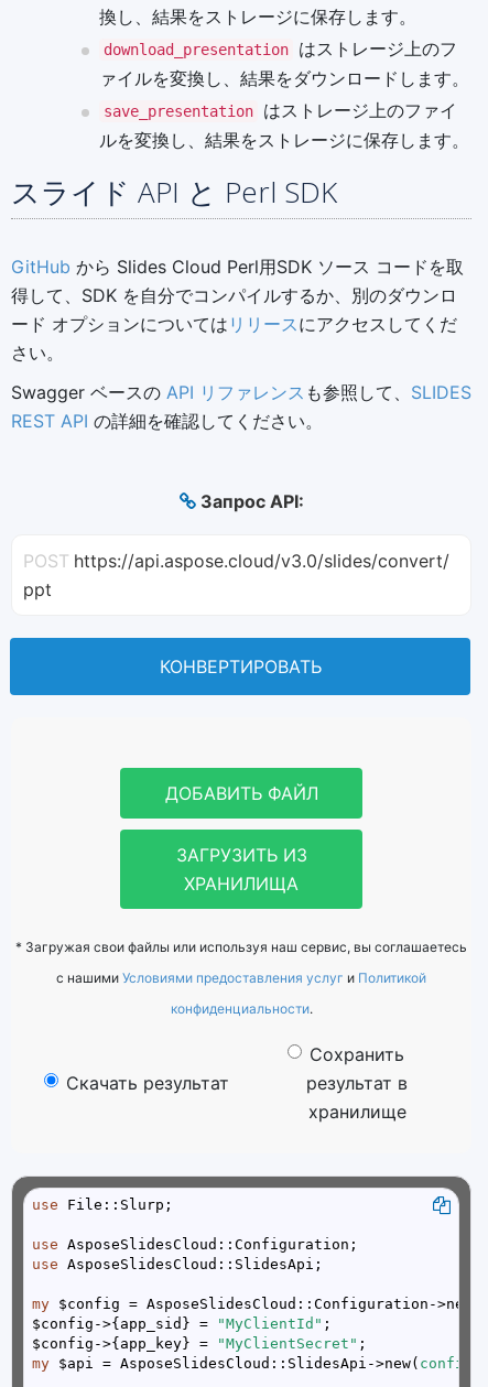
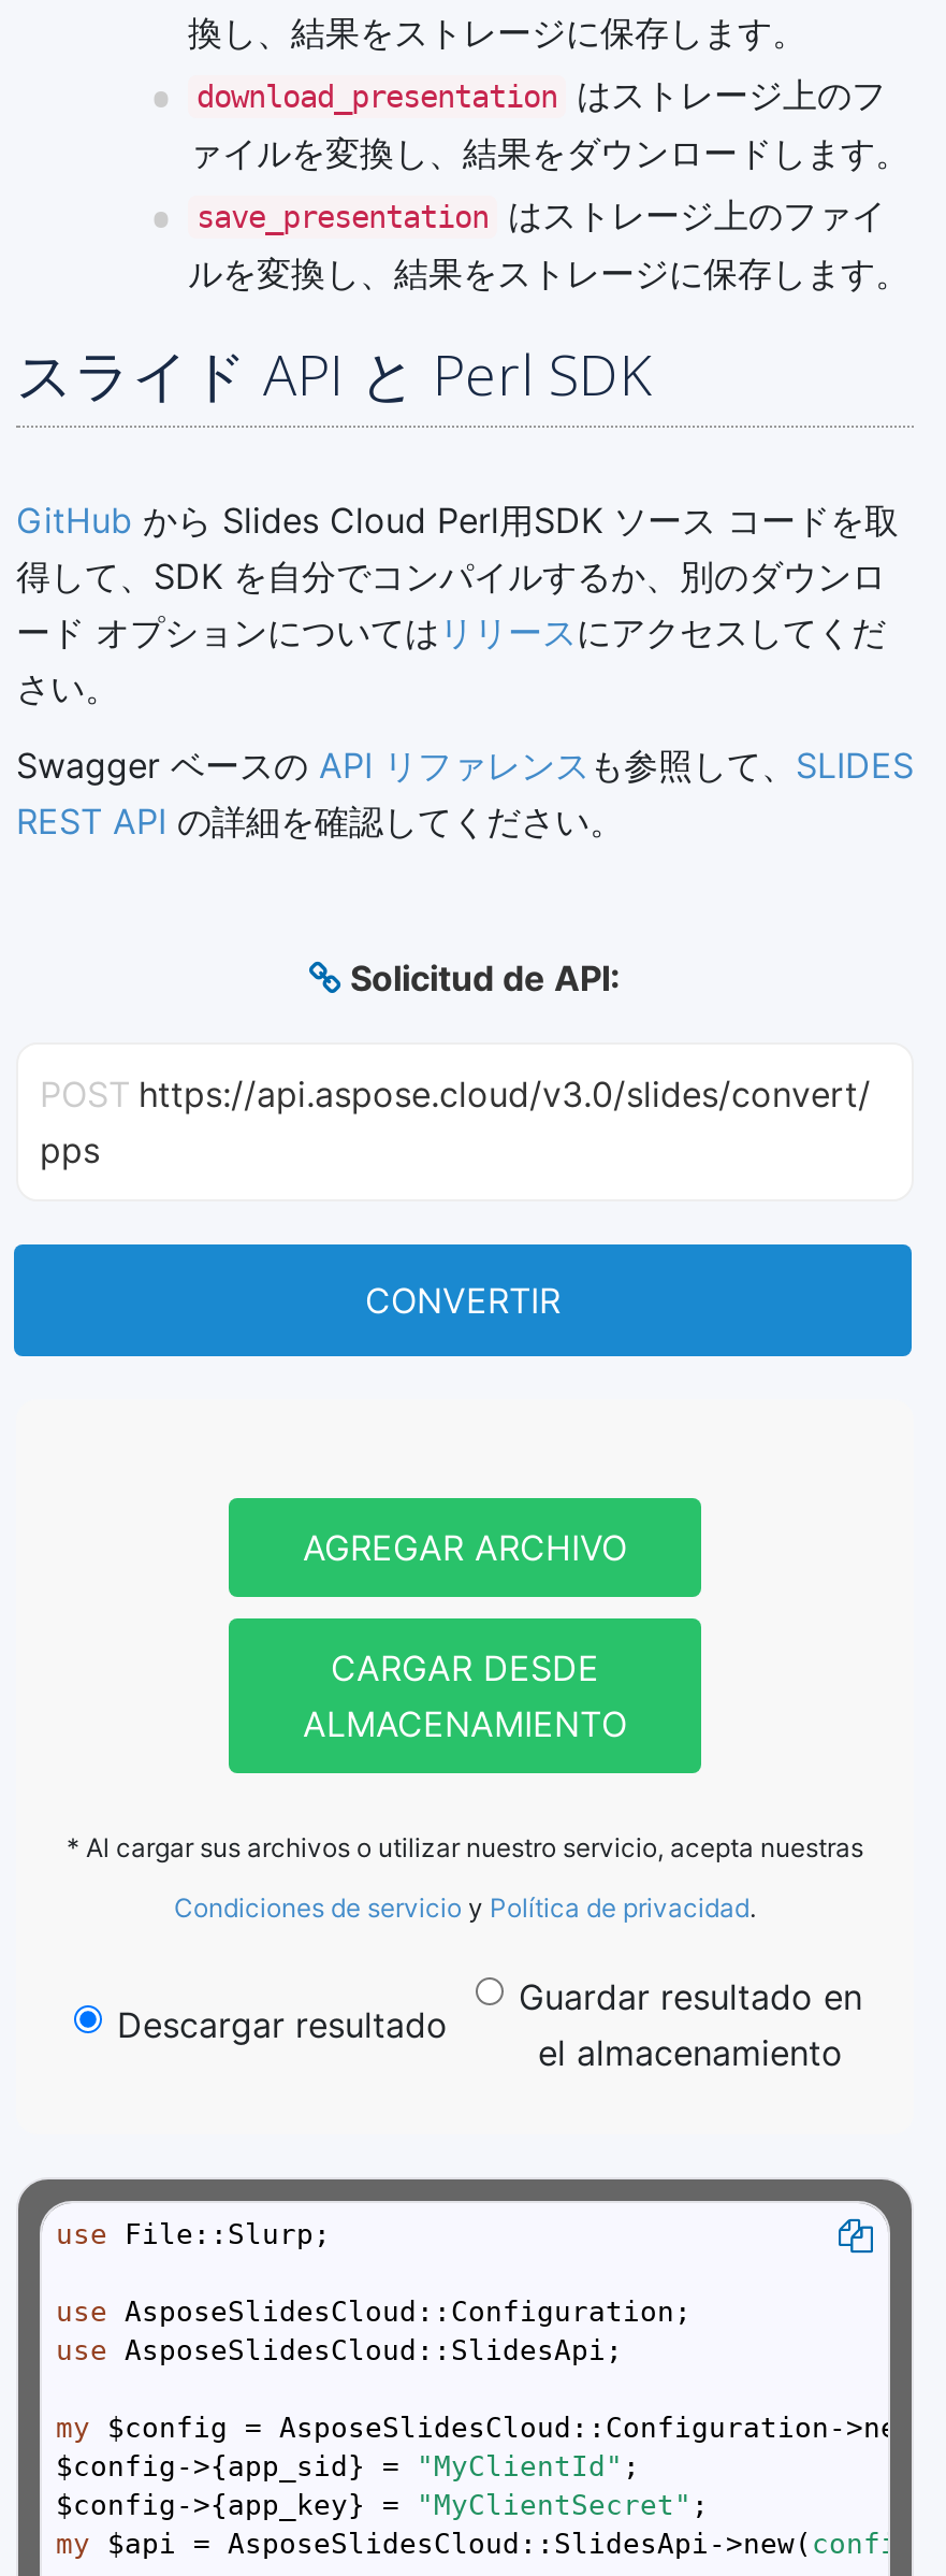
[200,490,303,512] Запрос API: -> [350,955,621,998] Solicitud de API:
[23,578,321,677] ppt | КОНВЕРТИРОВАТЬ -> [40,1127,561,1321] pps | CONVERTIR
[15,782,467,1093] ДОБАВИТЬ ФАЙЛ | ЗАГРУЗИТЬ ИЗ | ХРАНИЛИЩА | * Загружая свои файлы или используя наш сервис, вы соглашаетесь | с нашими Условиями предоставления услуг и Политикой | конфиденциальности. | Скачать результат -> [67,1525,863,2045] AGREGAR ARCHIVO | CARGAR DESDE | ALMACENAMIENTO | * Al cargar sus archivos o utilizar nuestro servicio, acepta nuestras | Condiciones de servicio y Política de privacidad. | Descargar resultado
[306,1043,408,1122] Сохранить | результат в | хранилище -> [519,1974,862,2073] Guardar resultado en | el almacenamiento

